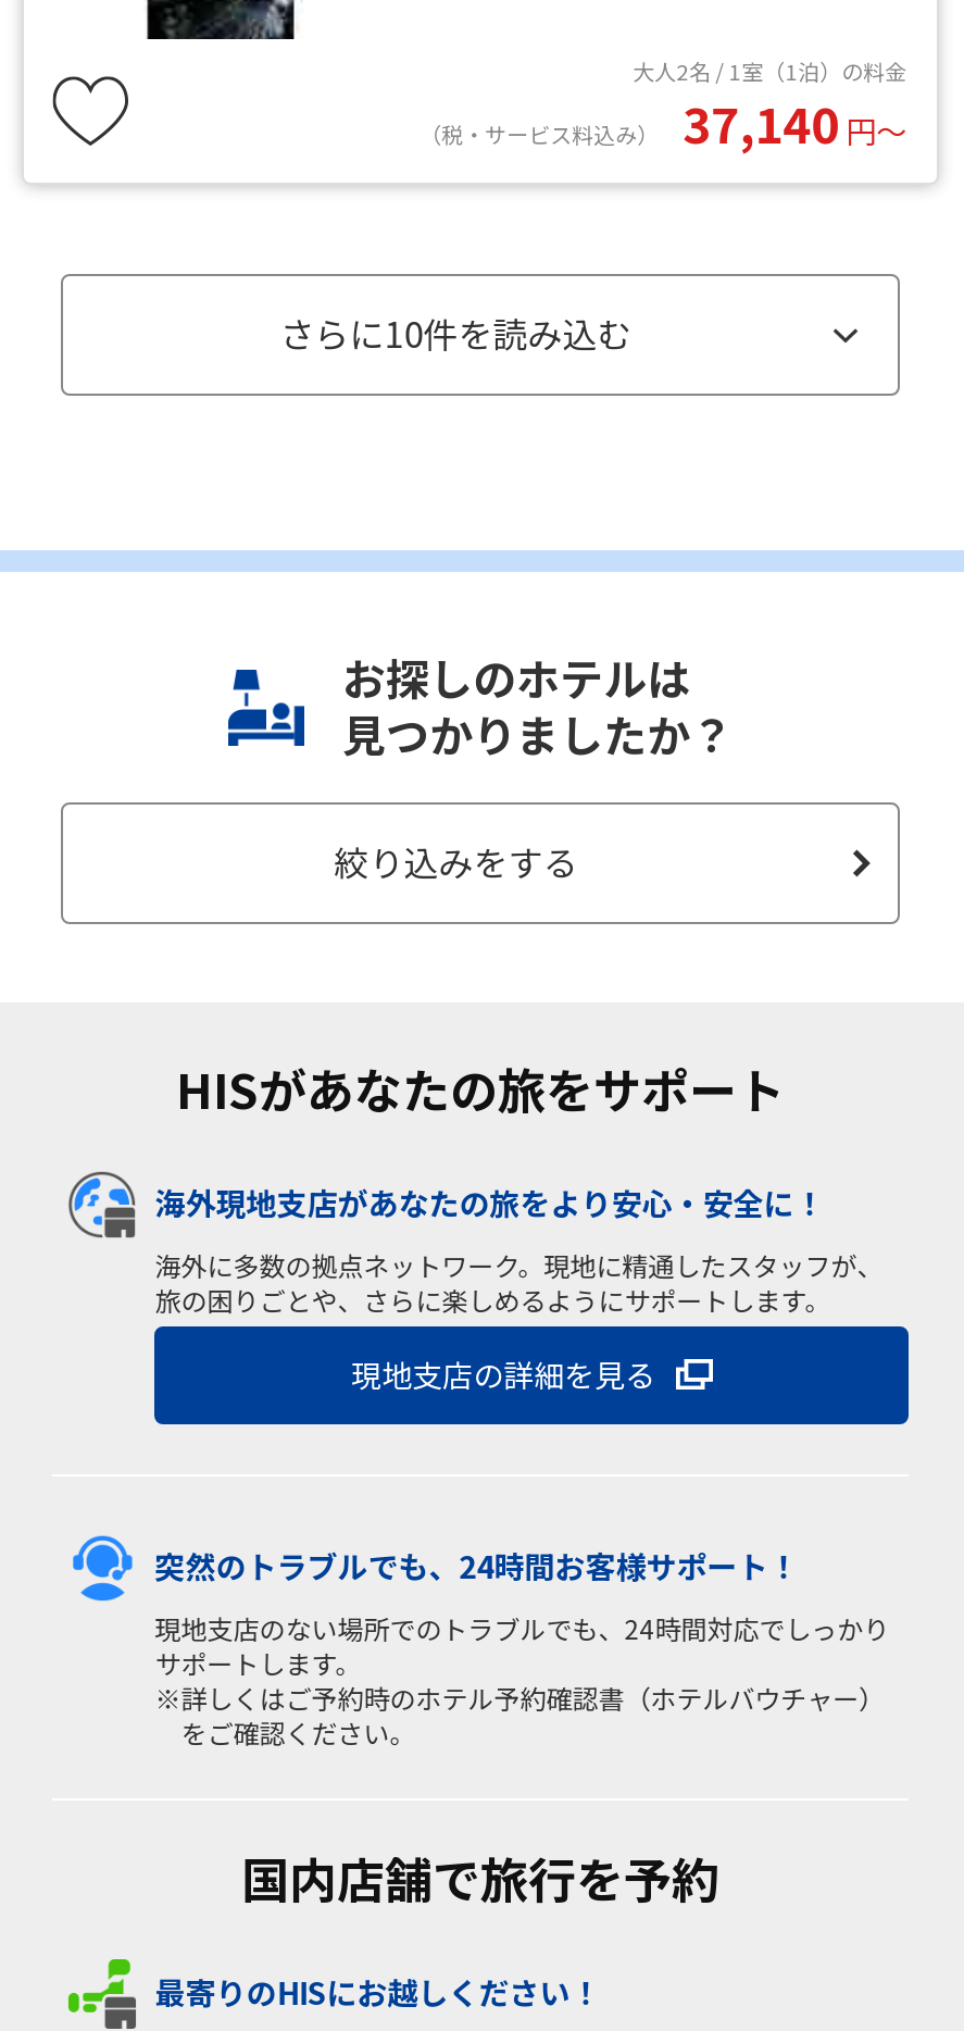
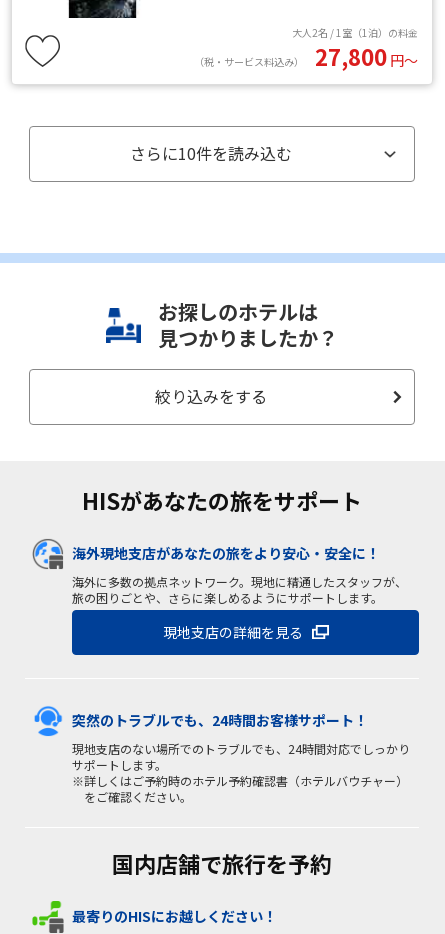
[420,87,907,157] （税・サービス料込み） 37,140 円〜 -> [194,40,418,72] （税・サービス料込み） 27,800 円〜

